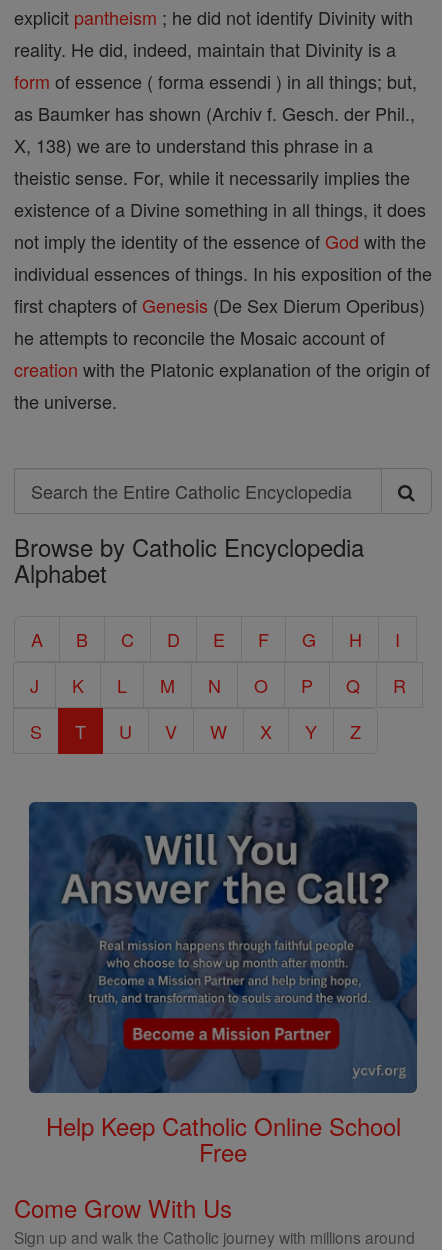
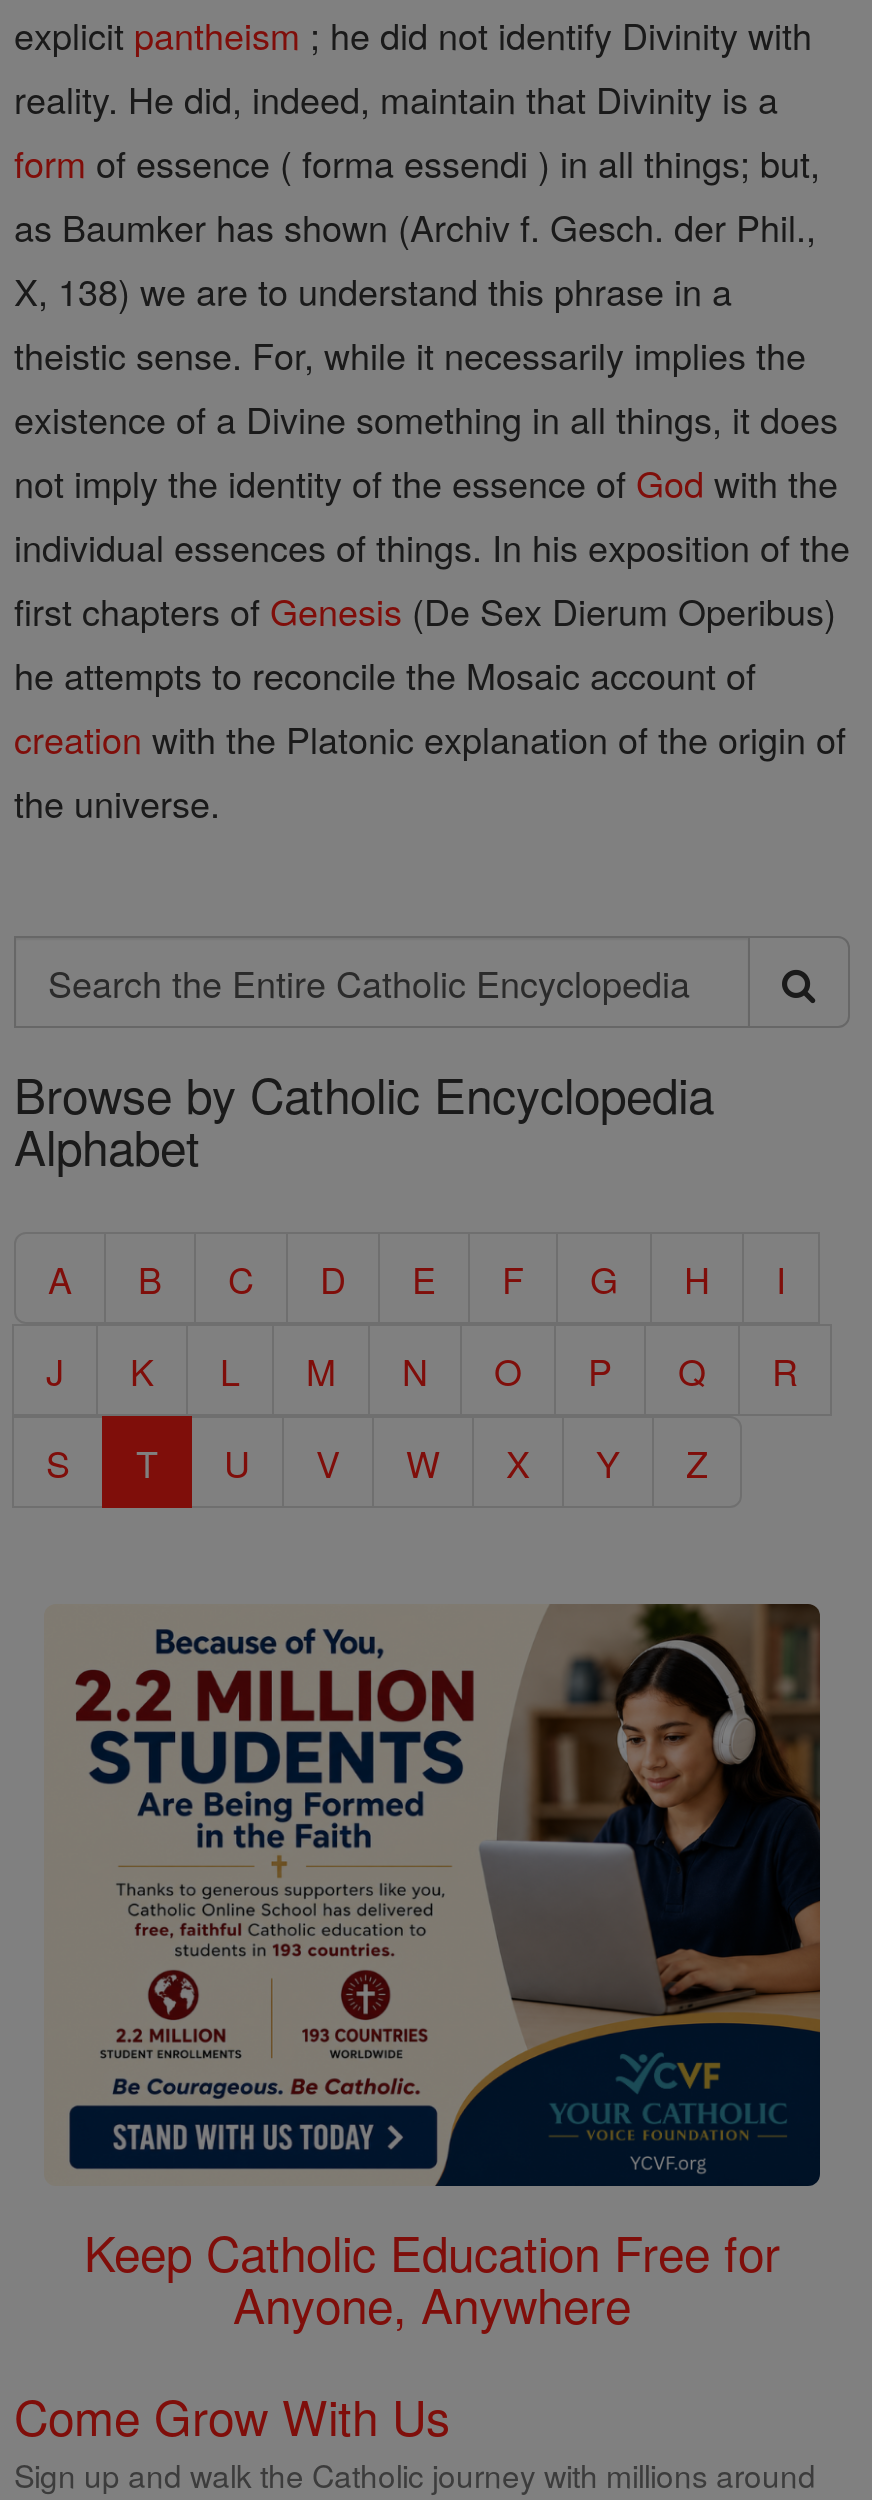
[28,801,418,1169] [image] | Help Keep Catholic Online School | Free -> [44,1602,822,2338] [image] | Keep Catholic Education Free for | Anyone, Anywhere

